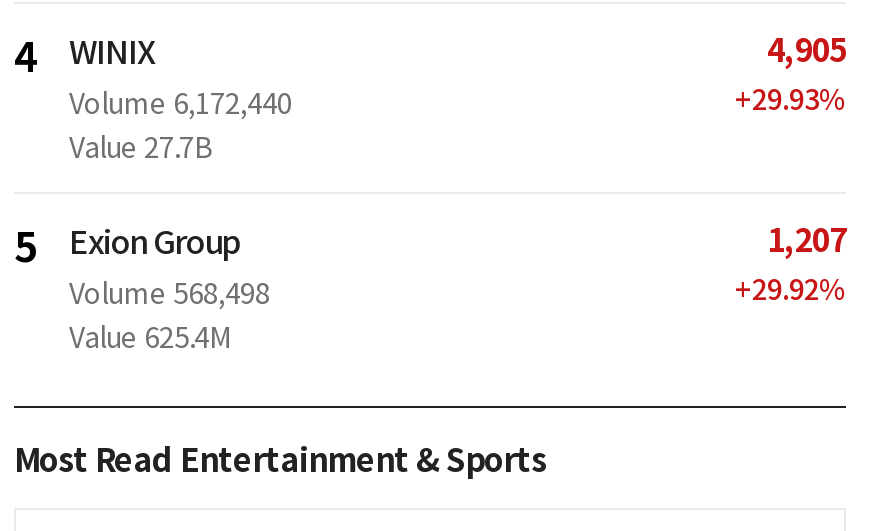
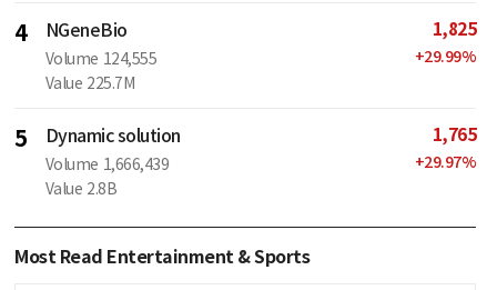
[69,33,292,167] WINIX | Volume 6,172,440 | Value 27.7B -> [45,19,156,93] NGeneBio | Volume 124,555 | Value 225.7M
[735,31,846,119] 4,905 | +29.93% -> [414,18,476,67] 1,825 | +29.99%
[69,223,270,357] Exion Group | Volume 568,498 | Value 625.4M -> [45,124,180,199] Dynamic solution | Volume 1,666,439 | Value 2.8B
[735,221,846,309] 1,207 | +29.92% -> [414,123,476,172] 1,765 | +29.97%

